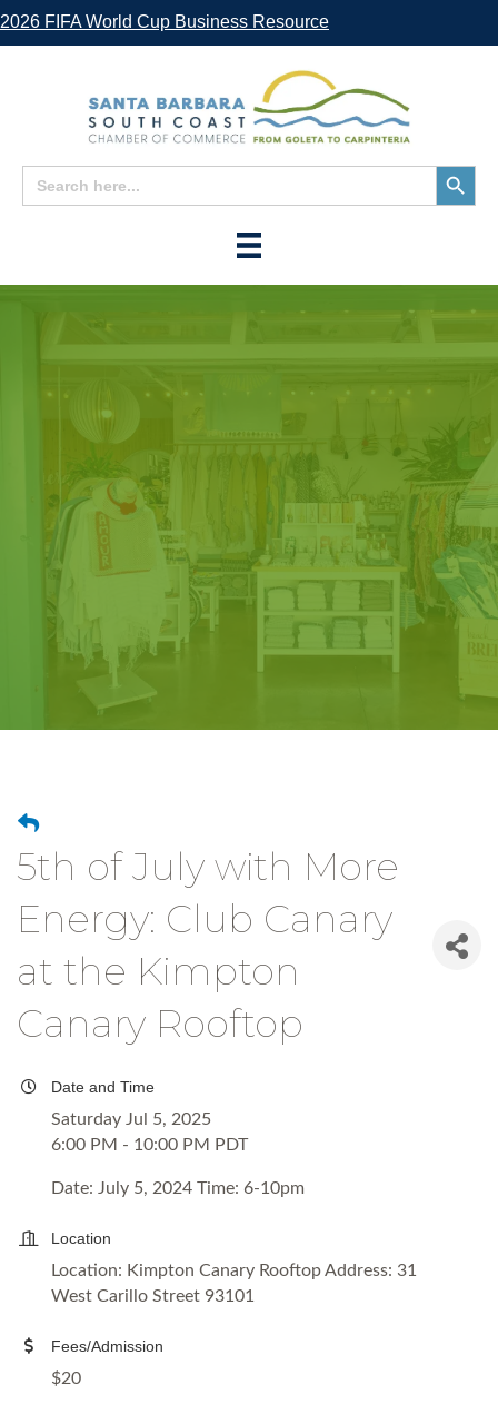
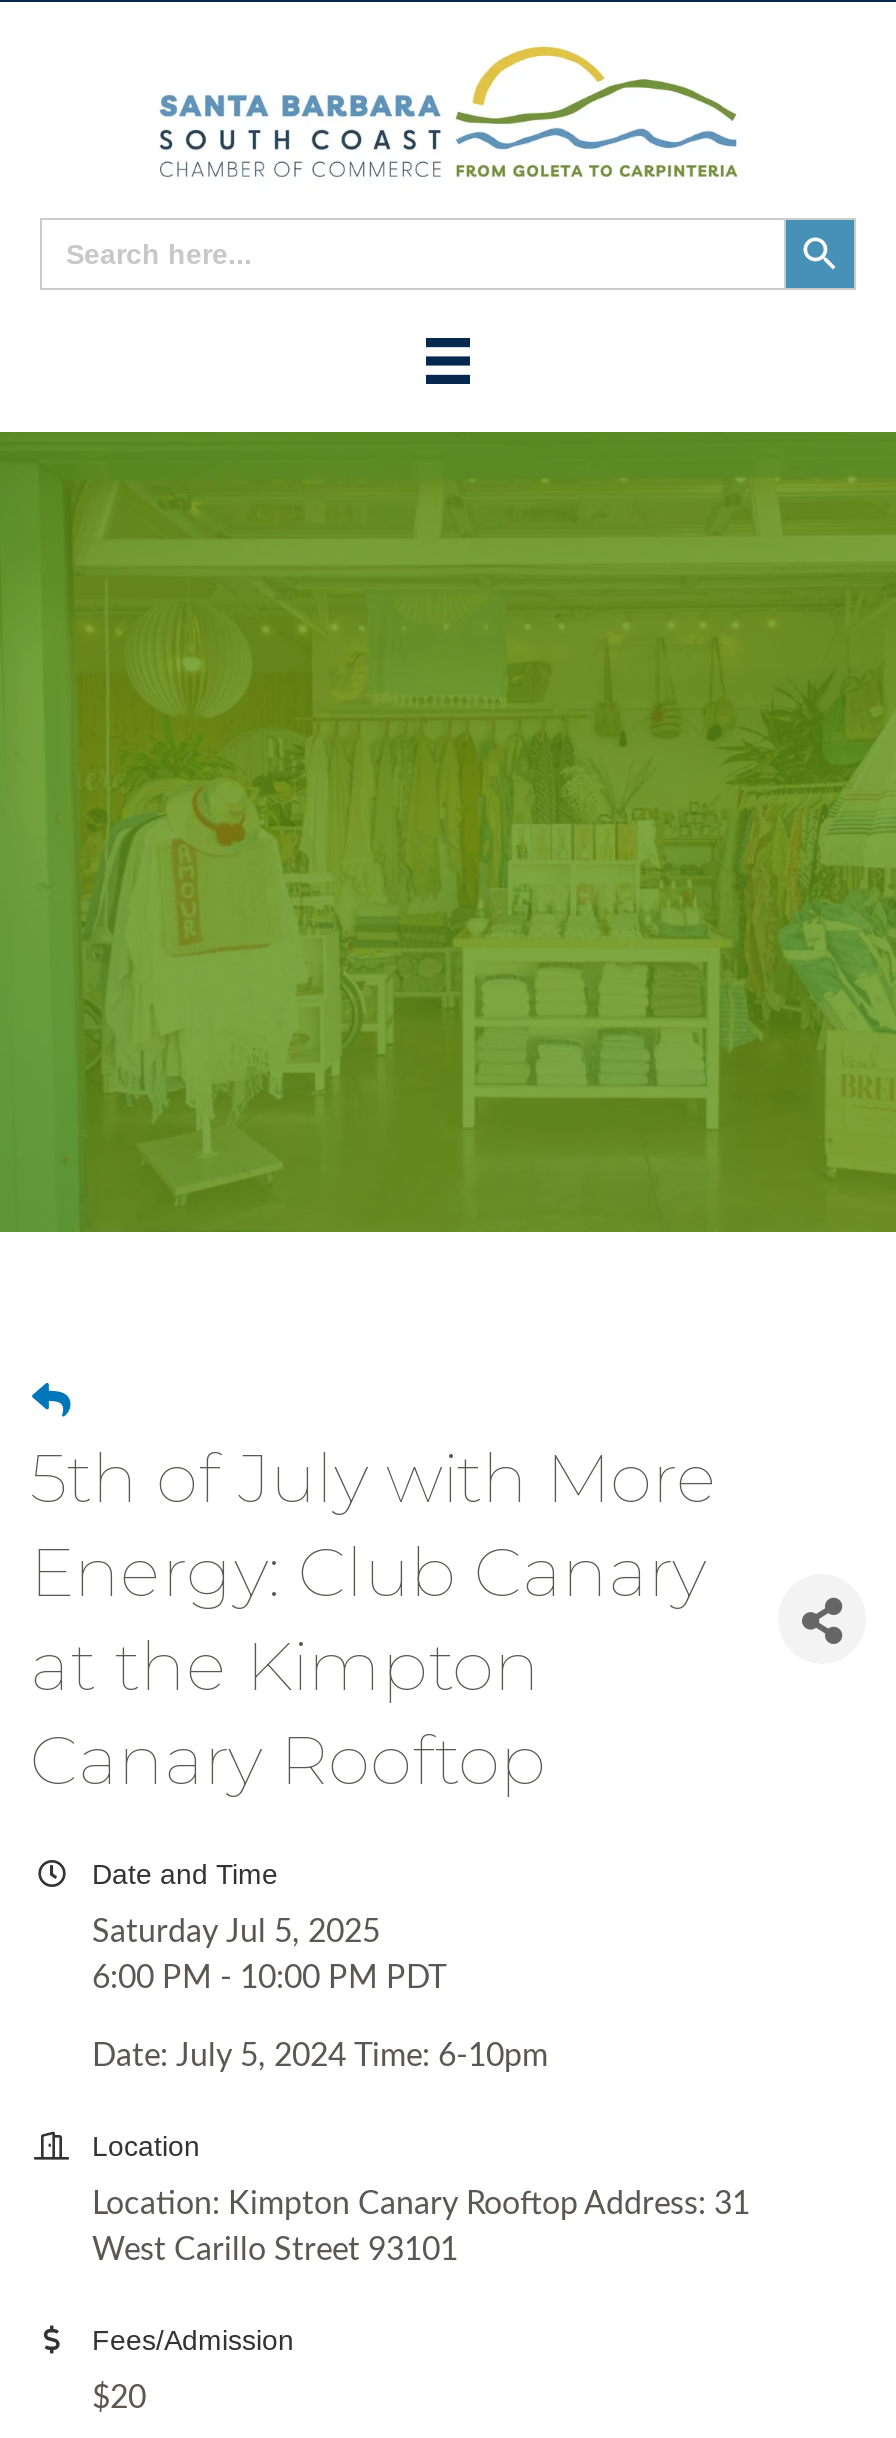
[0,12,329,31] 2026 FIFA World Cup Business Resource -> none

